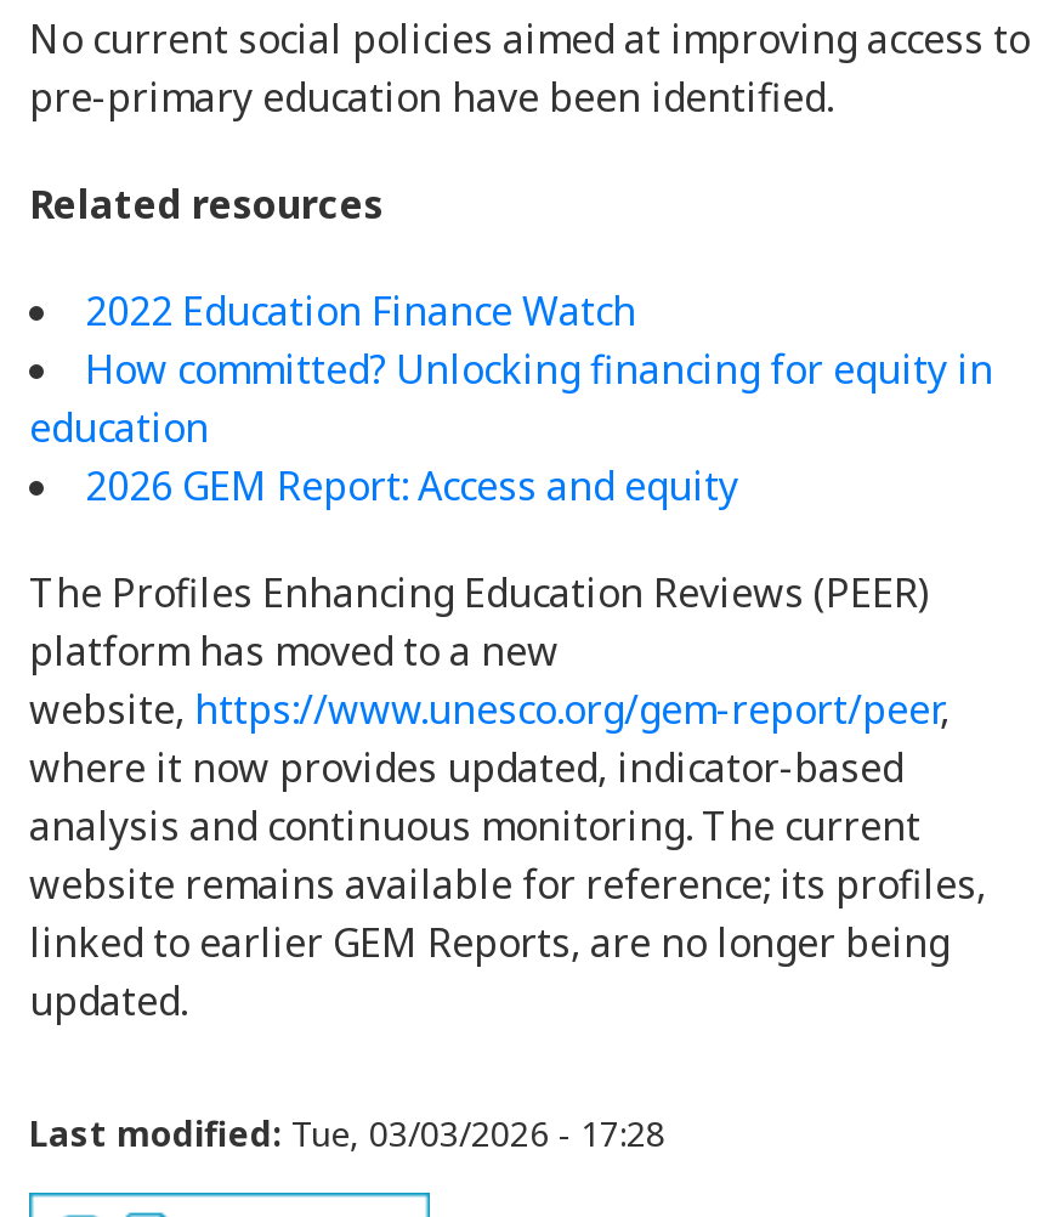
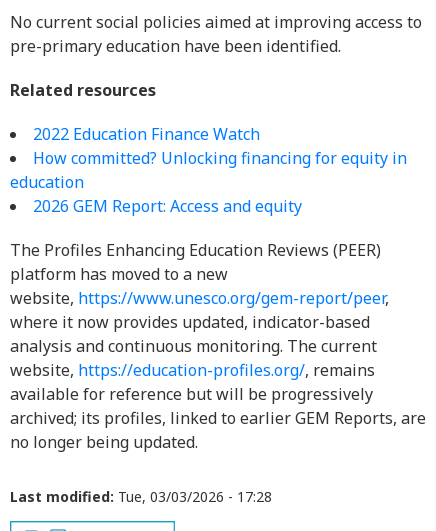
[29,857,986,1028] website remains available for reference; its profiles, | linked to earlier GEM Reports, are no longer being | updated. -> [10,359,426,453] website, https://education-profiles.org/, remains | available for reference but will be progressively | archived; its profiles, linked to earlier GEM Reports, are | no longer being updated.

